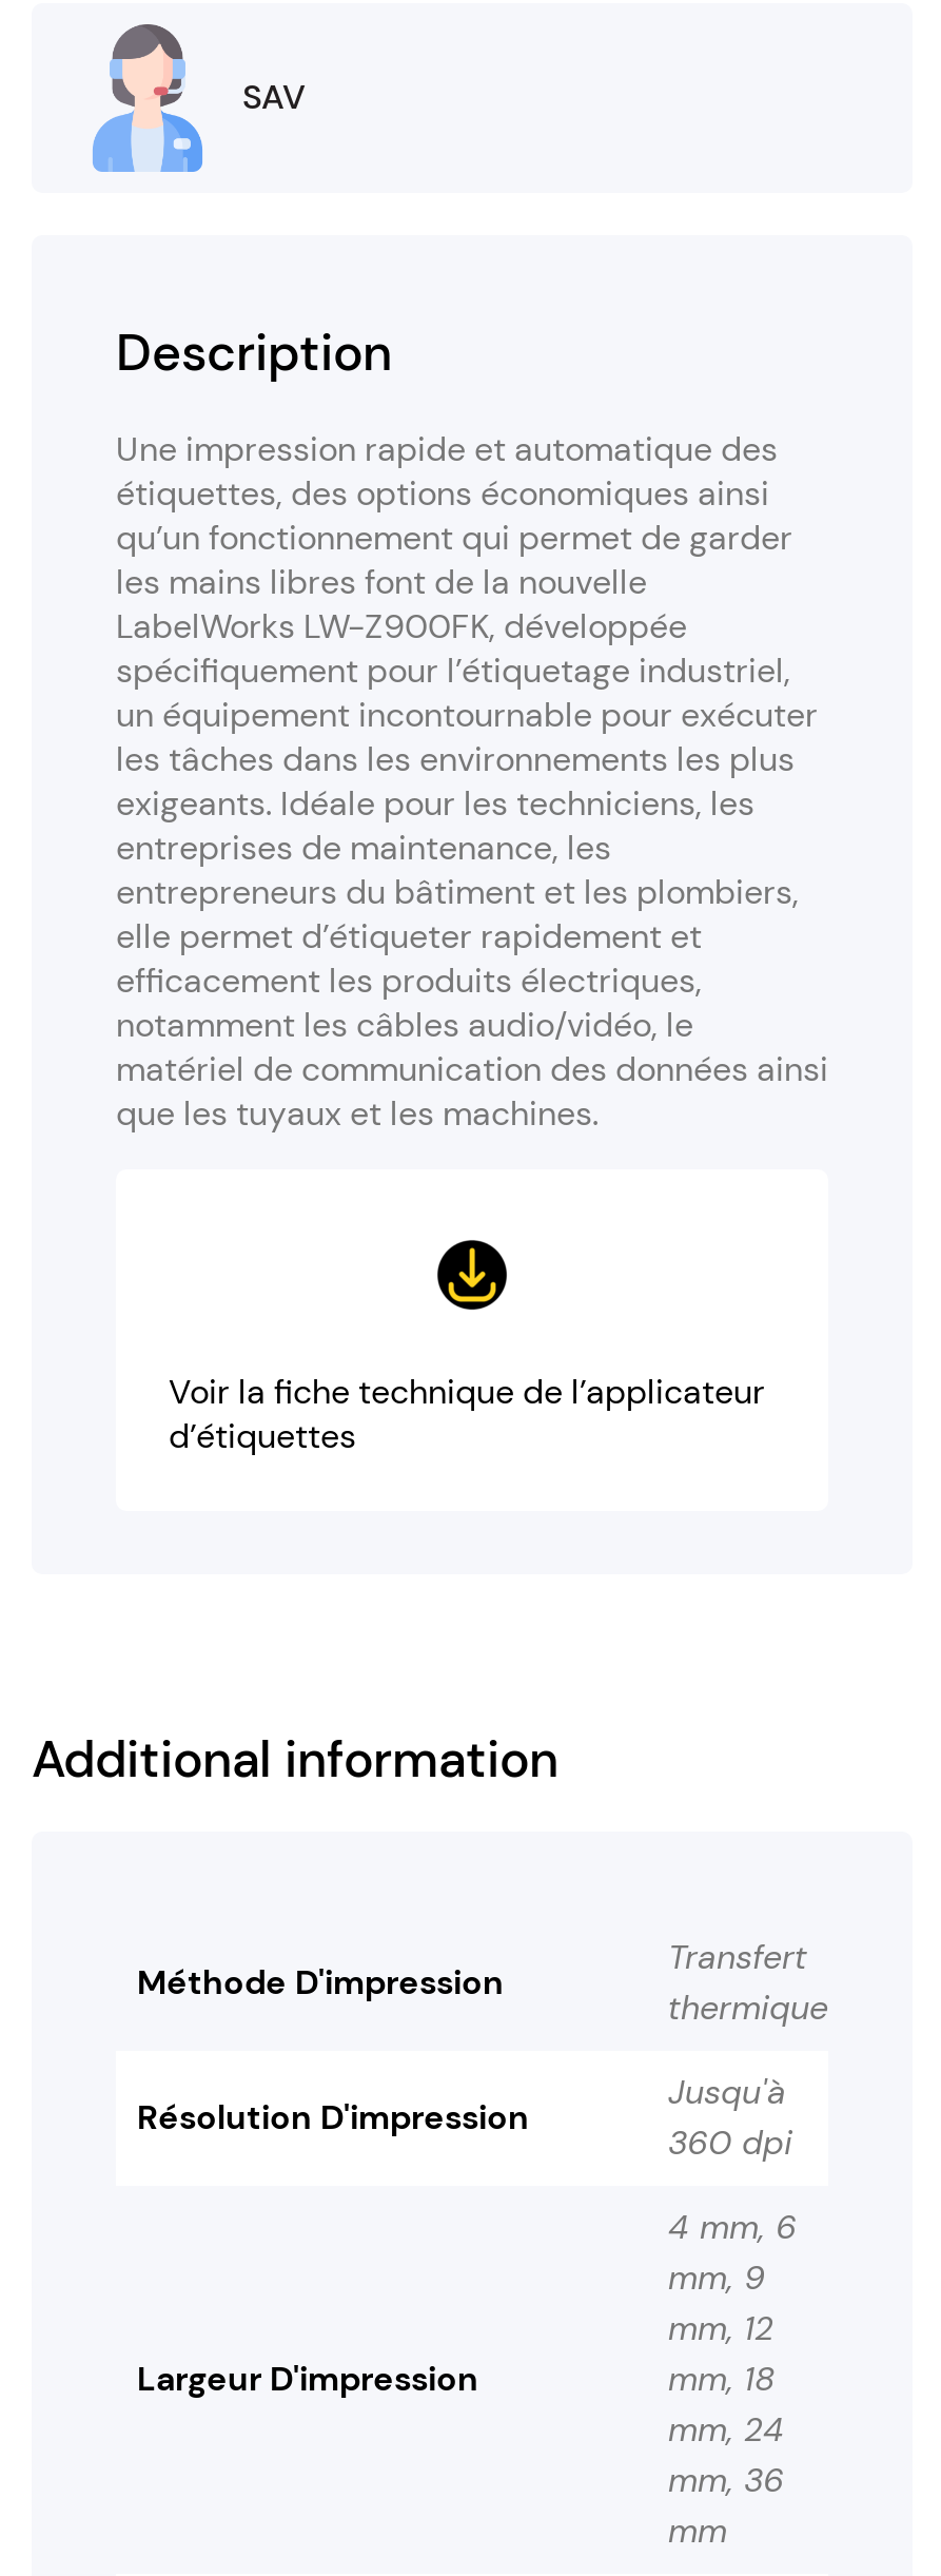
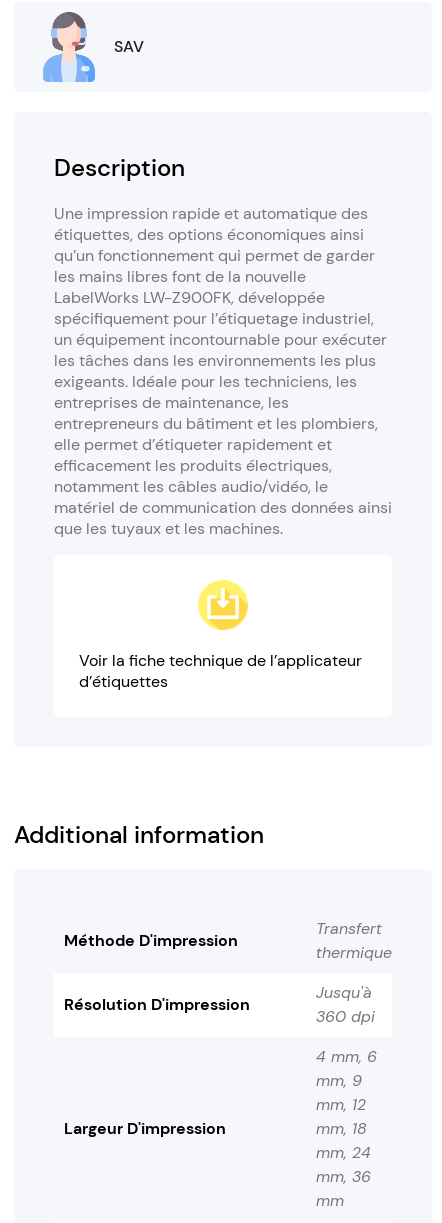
[419,1222,525,1328] [image] -> [197,579,249,631] [image]

